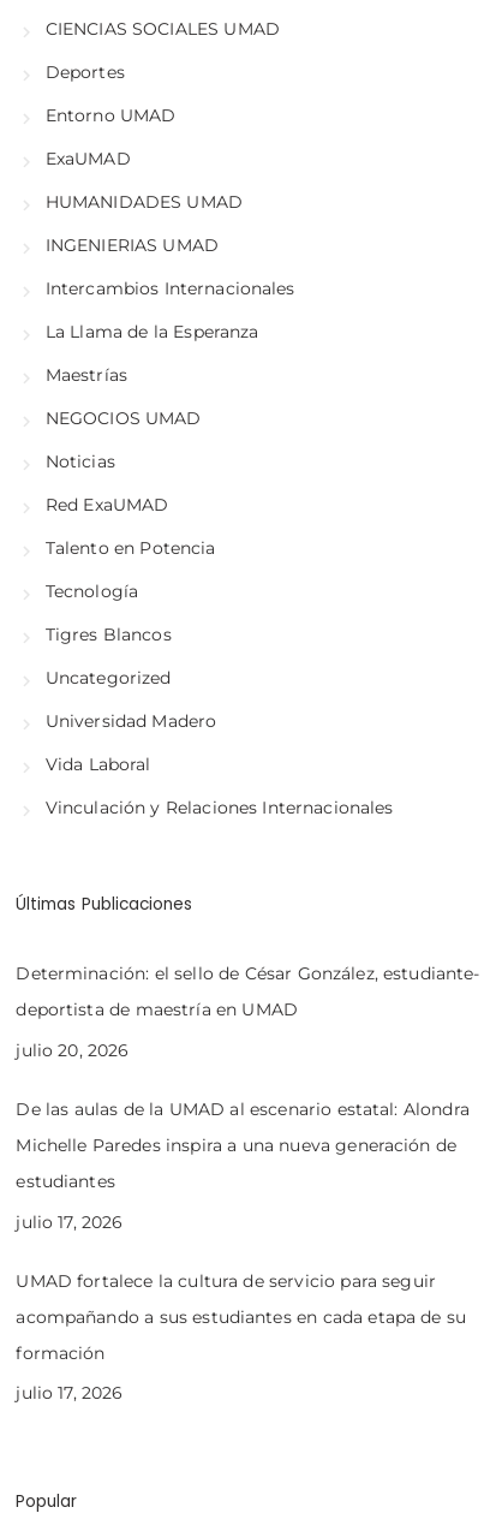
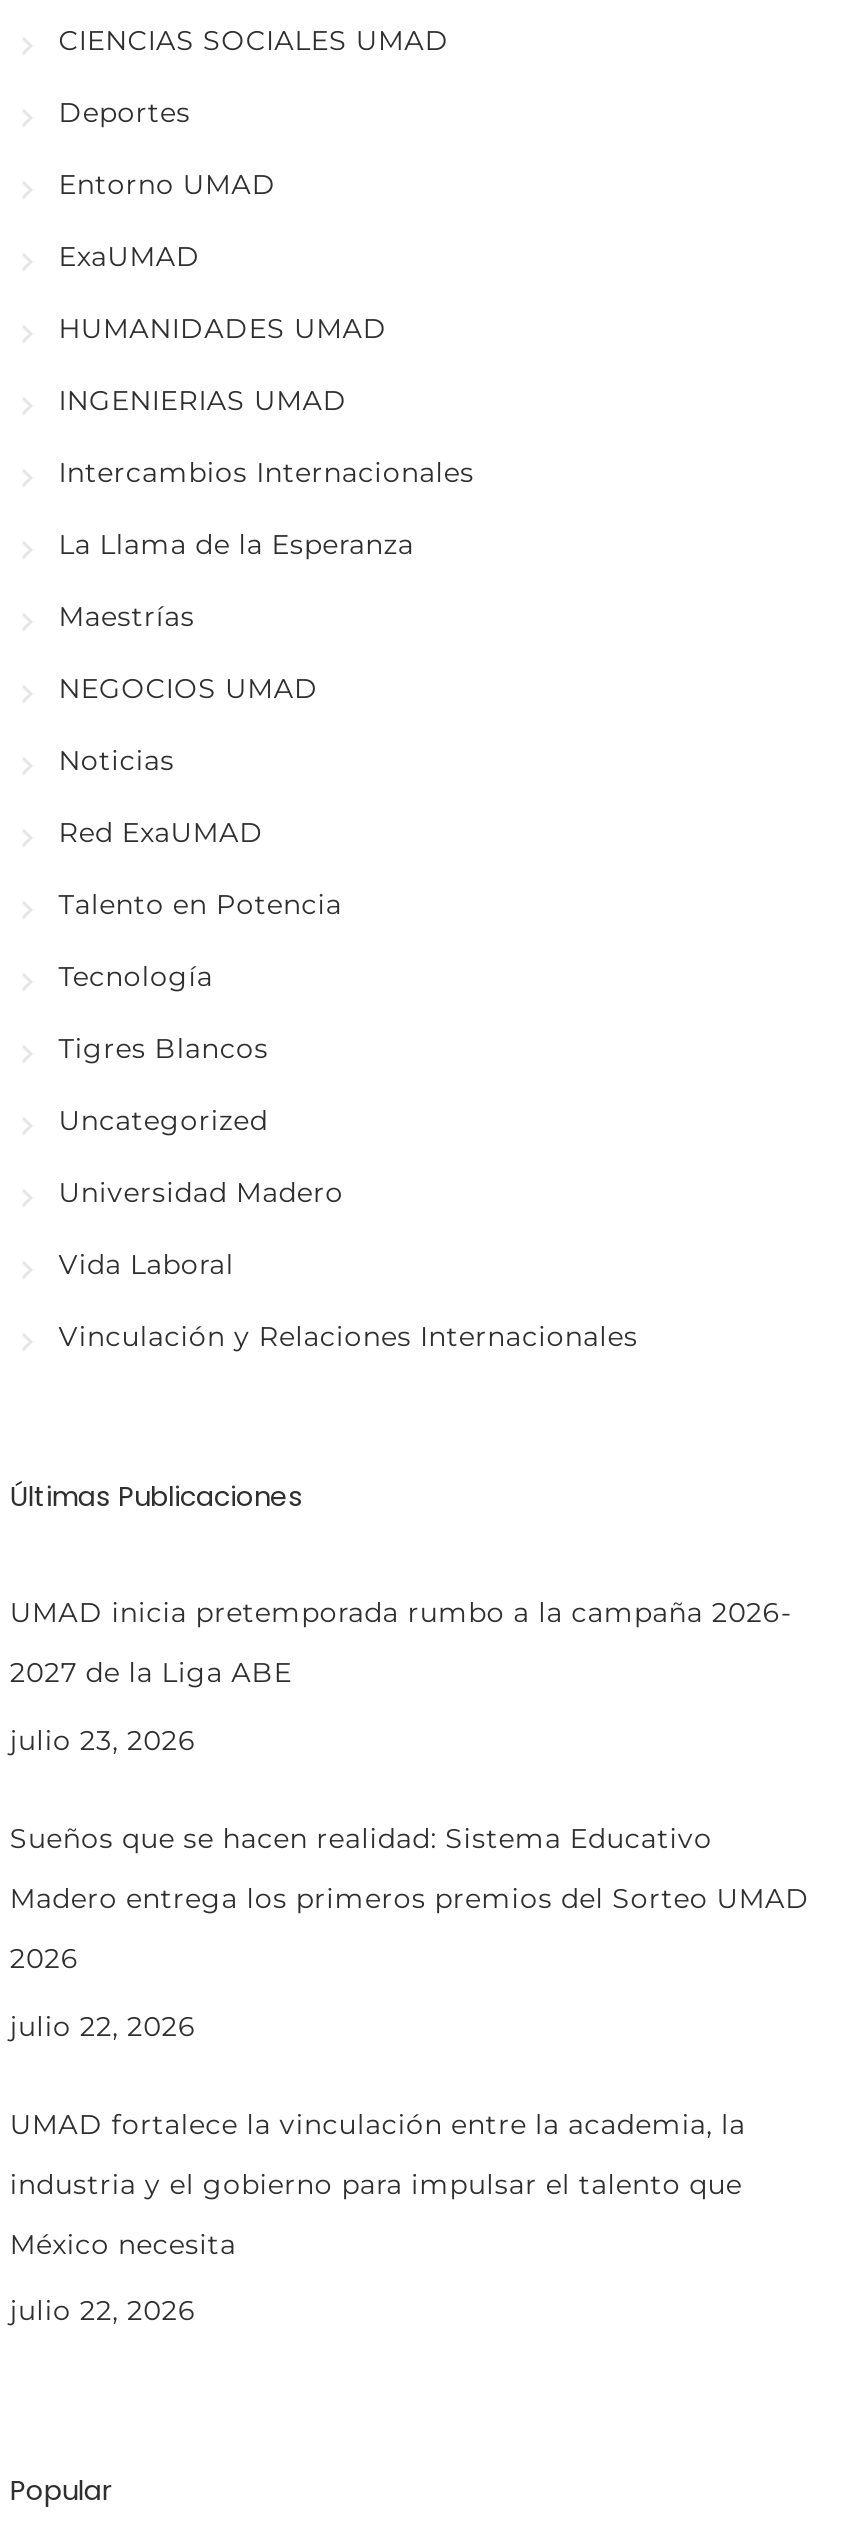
[16,964,480,983] Determinación: el sello de César González, estudiante- -> [10,1597,791,1629] UMAD inicia pretemporada rumbo a la campaña 2026-
[16,1000,298,1019] deportista de maestría en UMAD -> [10,1657,292,1689] 2027 de la Liga ABE
[16,1041,129,1060] julio 20, 2026 -> [10,1724,196,1756] julio 23, 2026
[16,1100,469,1119] De las aulas de la UMAD al escenario estatal: Alondra -> [10,1822,712,1854] Sueños que se hacen realidad: Sistema Educativo
[16,1136,457,1155] Michelle Paredes inspira a una nueva generación de -> [10,1882,810,1914] Madero entrega los primeros premios del Sorteo UMAD
[16,1172,115,1191] estudiantes -> [10,1942,79,1974] 2026
[16,1212,123,1232] julio 17, 2026 -> [10,2010,196,2042] julio 22, 2026
[16,1271,436,1290] UMAD fortalece la cultura de servicio para seguir -> [10,2107,746,2139] UMAD fortalece la vinculación entre la academia, la
[16,1307,466,1326] acompañando a sus estudiantes en cada etapa de su -> [10,2167,742,2199] industria y el gobierno para impulsar el talento que
[16,1343,105,1362] formación -> [10,2227,236,2259] México necesita
[16,1384,123,1403] julio 17, 2026 -> [10,2295,196,2327] julio 22, 2026

